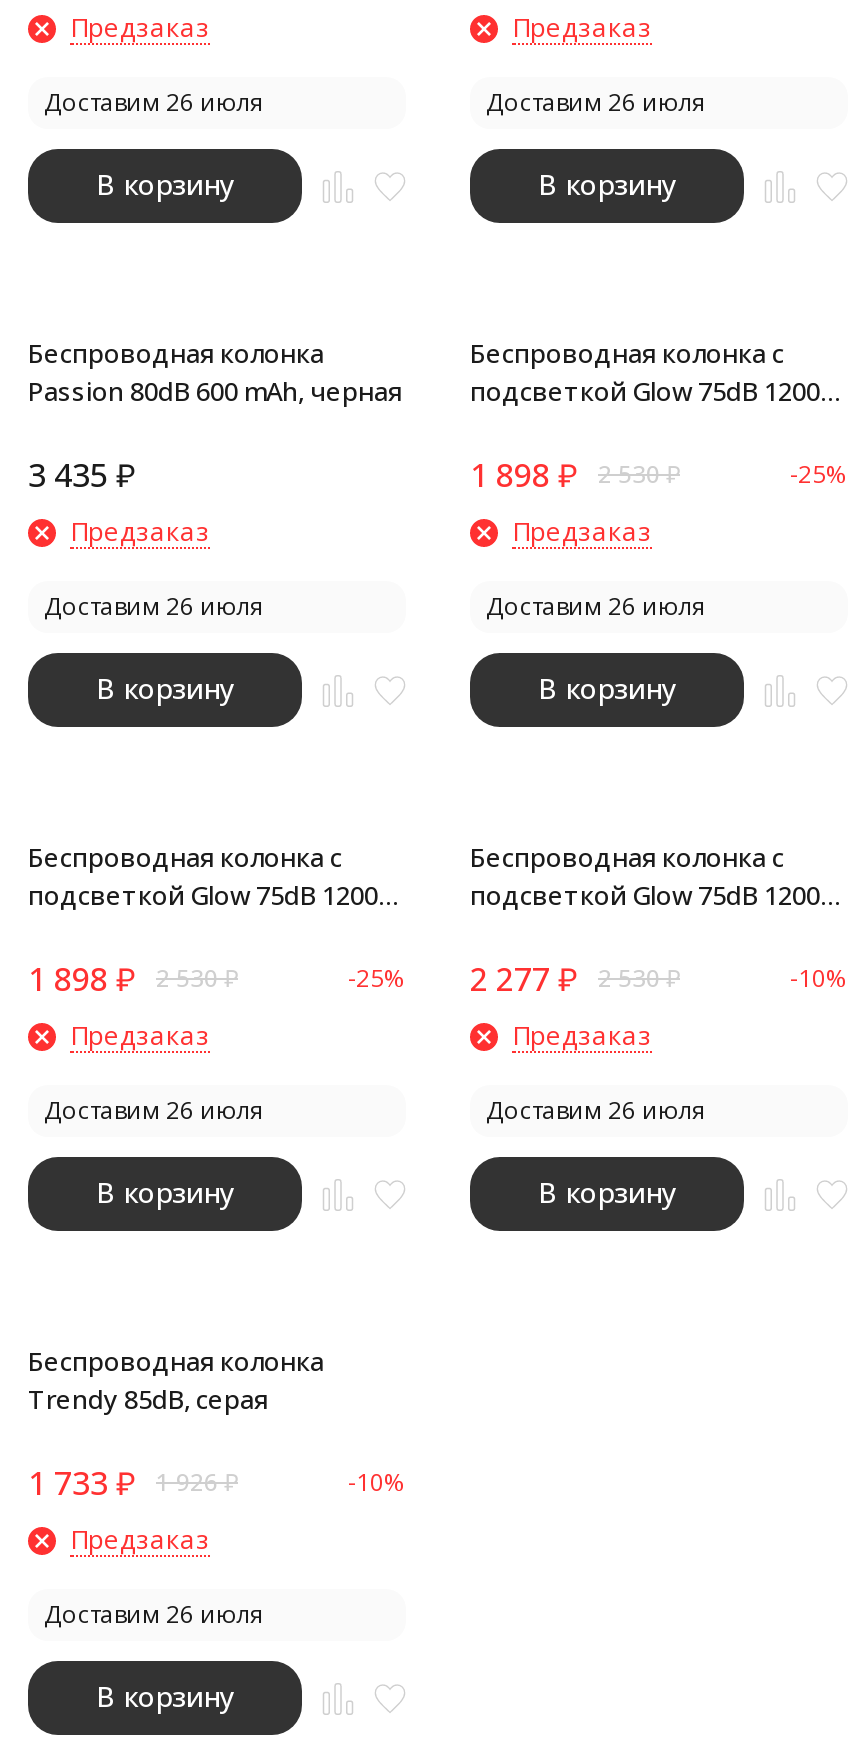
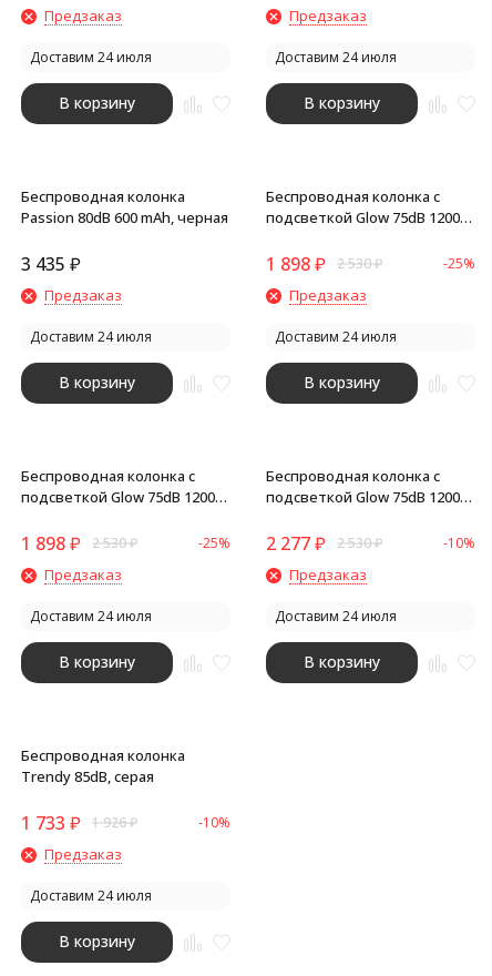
[44,85,264,119] Доставим 26 июля -> [30,48,152,67] Доставим 24 июля
[486,85,706,119] Доставим 26 июля -> [275,48,397,67] Доставим 24 июля
[44,589,264,623] Доставим 26 июля -> [30,327,152,346] Доставим 24 июля
[486,589,706,623] Доставим 26 июля -> [275,327,397,346] Доставим 24 июля
[44,1093,264,1127] Доставим 26 июля -> [30,607,152,626] Доставим 24 июля
[486,1093,706,1127] Доставим 26 июля -> [275,607,397,626] Доставим 24 июля
[44,1597,264,1631] Доставим 26 июля -> [30,886,152,905] Доставим 24 июля

